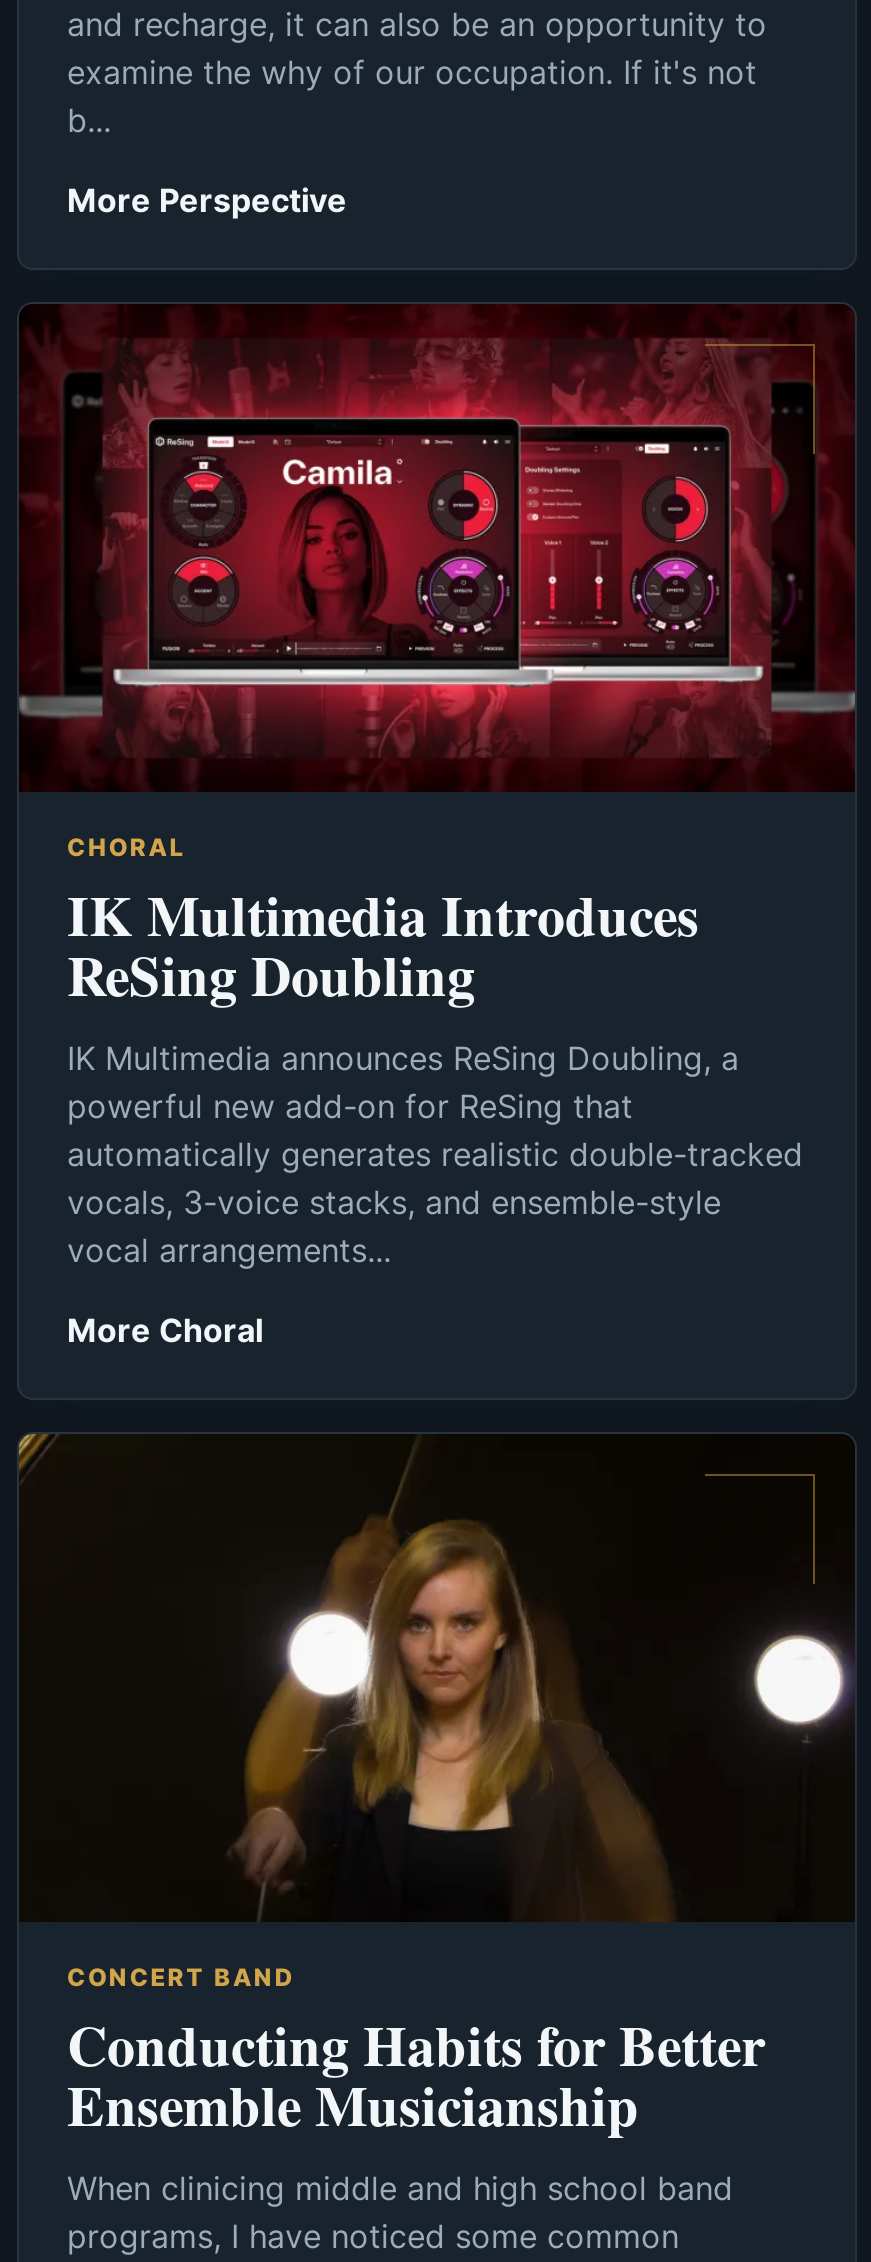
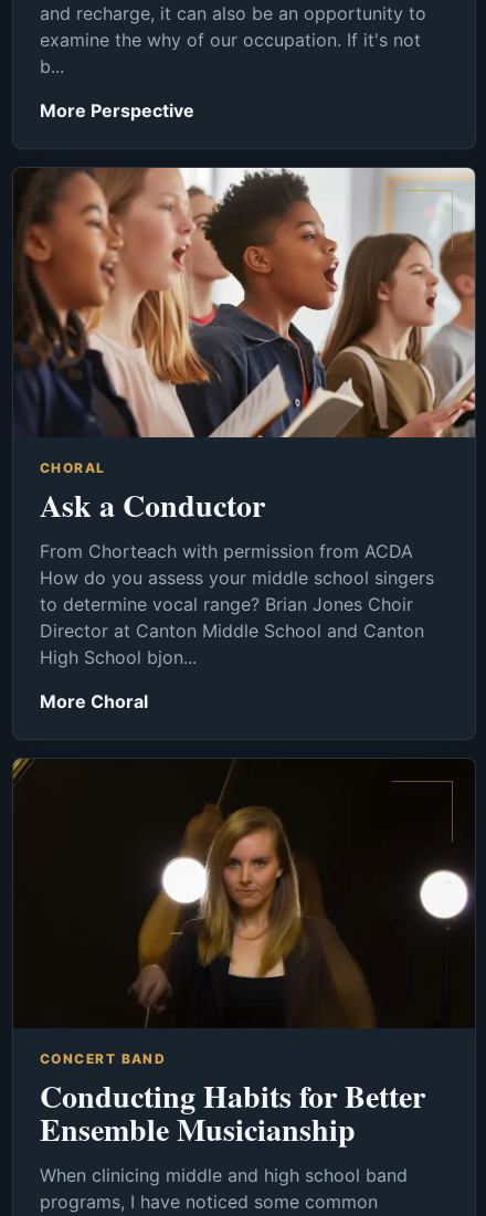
[19,304,855,792] [image] -> [14,167,476,438] [image]
[67,875,803,1271] IK Multimedia Introduces | ReSing Doubling | IK Multimedia announces ReSing Doubling, a | powerful new add-on for ReSing that | automatically generates realistic double-tracked | vocals, 3-voice stacks, and ensemble-style | vocal arrangements... -> [40,483,434,669] Ask a Conductor | From Chorteach with permission from ACDA | How do you assess your middle school singers | to determine vocal range? Brian Jones Choir | Director at Canton Middle School and Canton | High School bjon...

